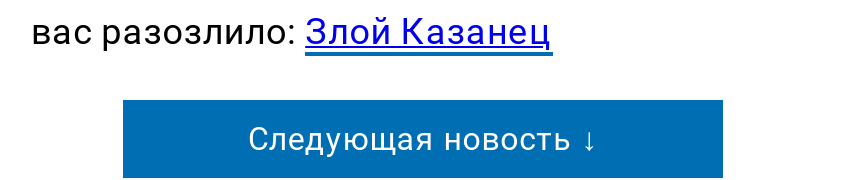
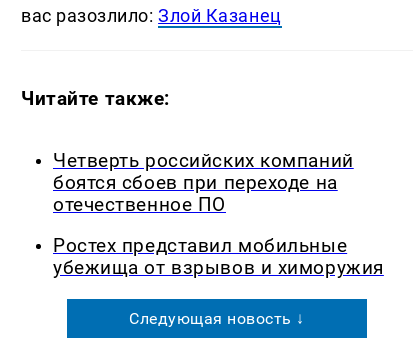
none -> [21,87,384,279] Читайте также: | Четверть российских компаний | боятся сбоев при переходе на | отечественное ПО | Ростех представил мобильные | убежища от взрывов и химоружия

